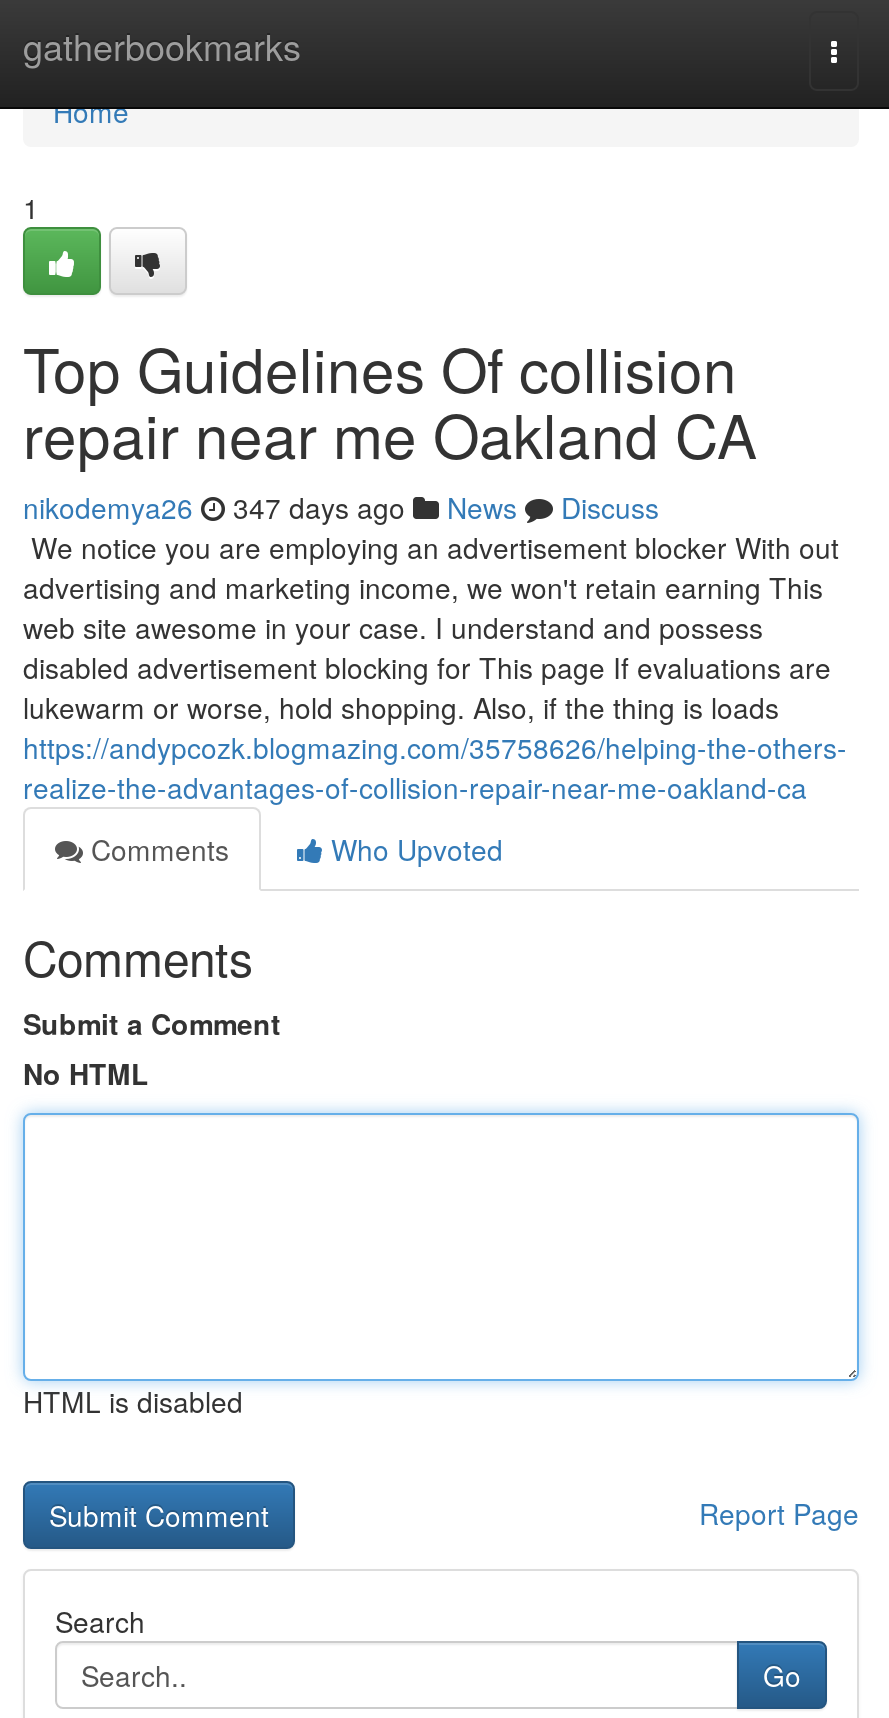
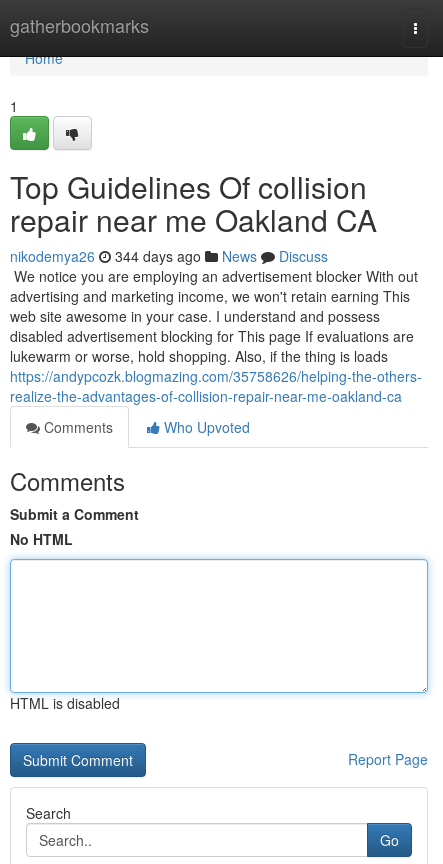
[23,487,659,527] nikodemya26 347 days ago News Discuss -> [10,246,328,266] nikodemya26 344 days ago News Discuss

